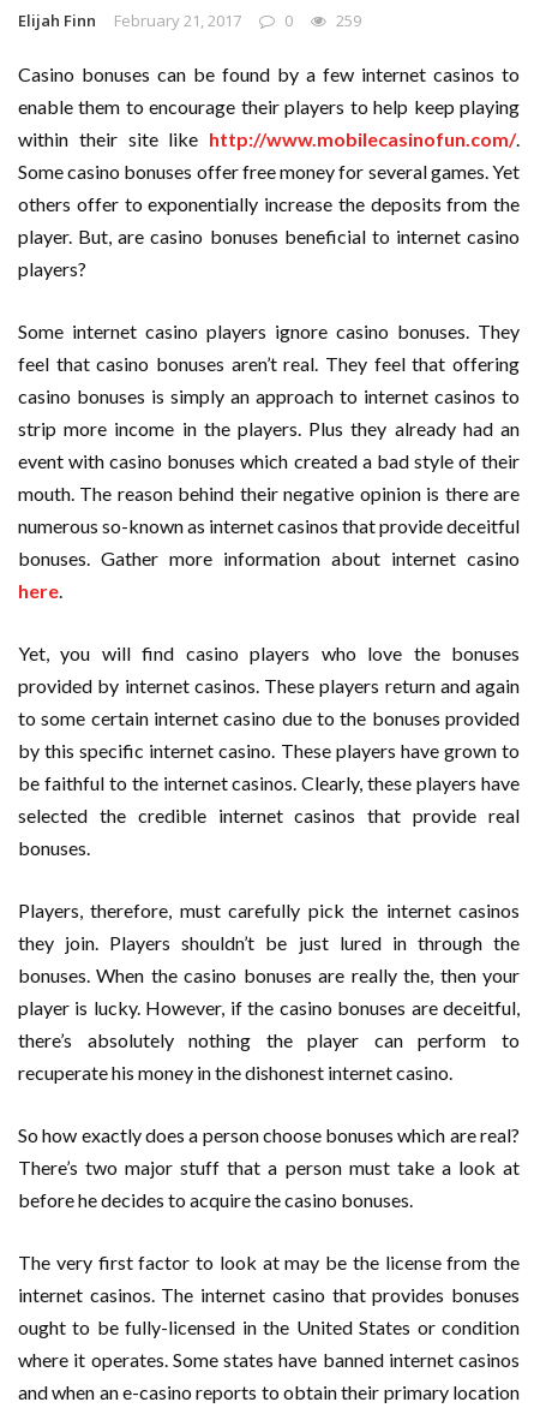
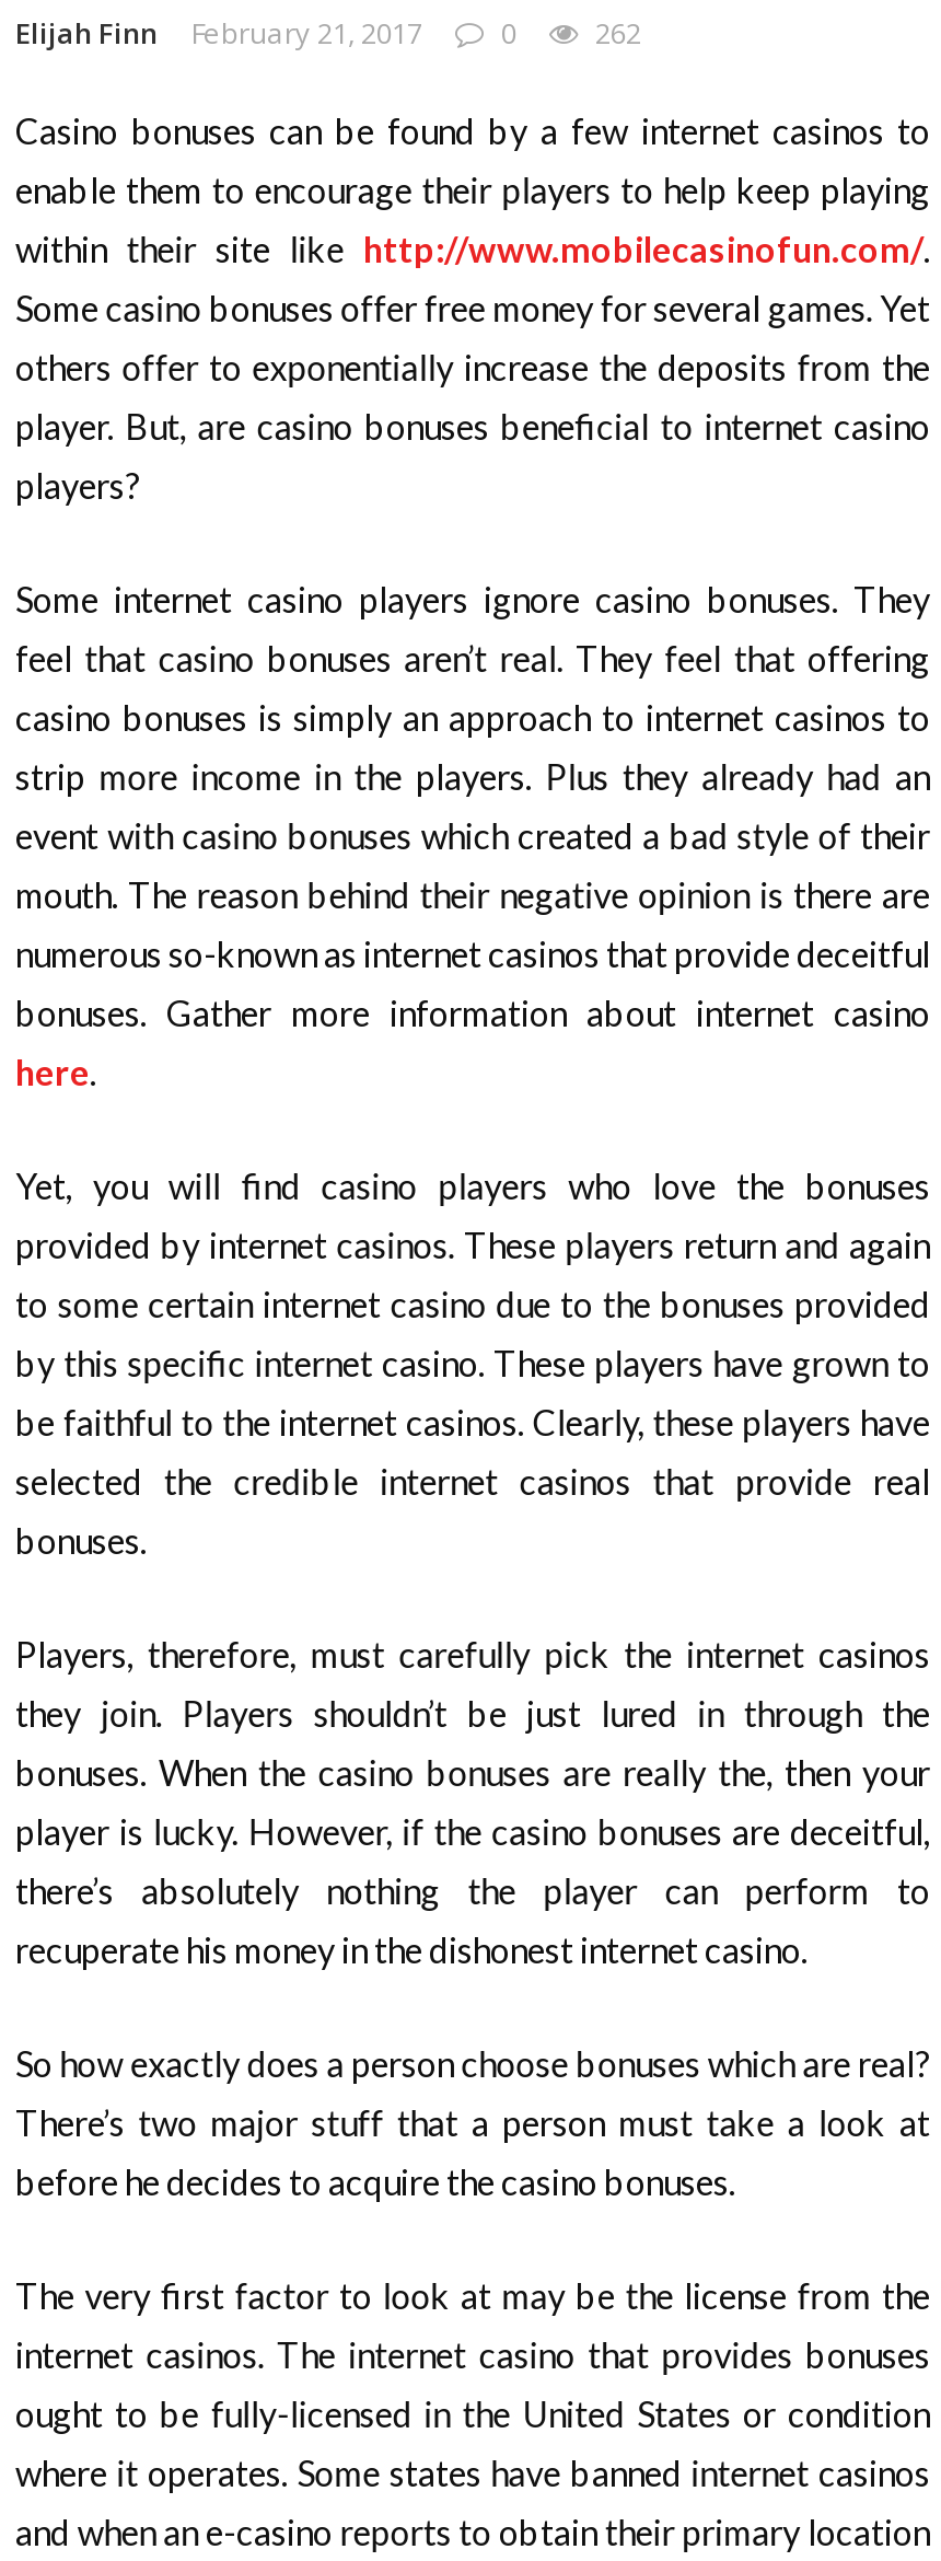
[18,10,361,31] Elijah Finn February 21, 2017 0 259 -> [15,13,641,53] Elijah Finn February 21, 2017 0 262

